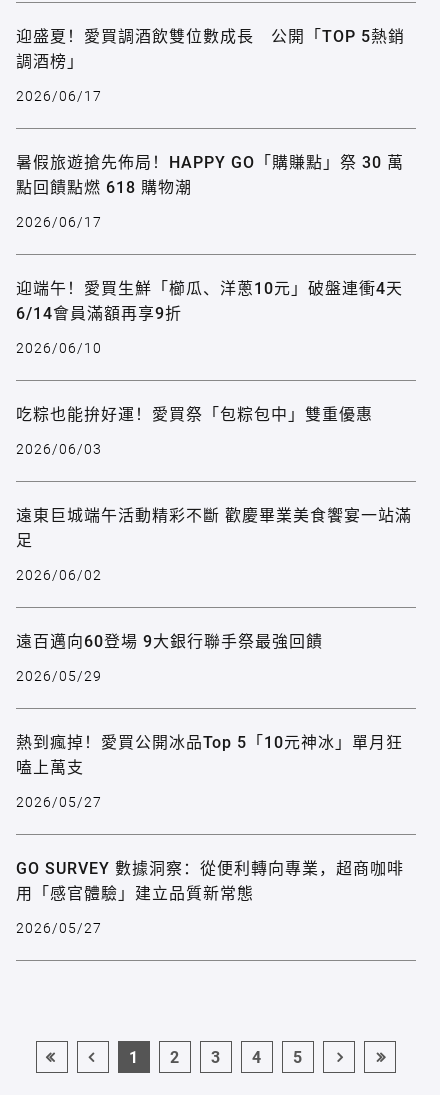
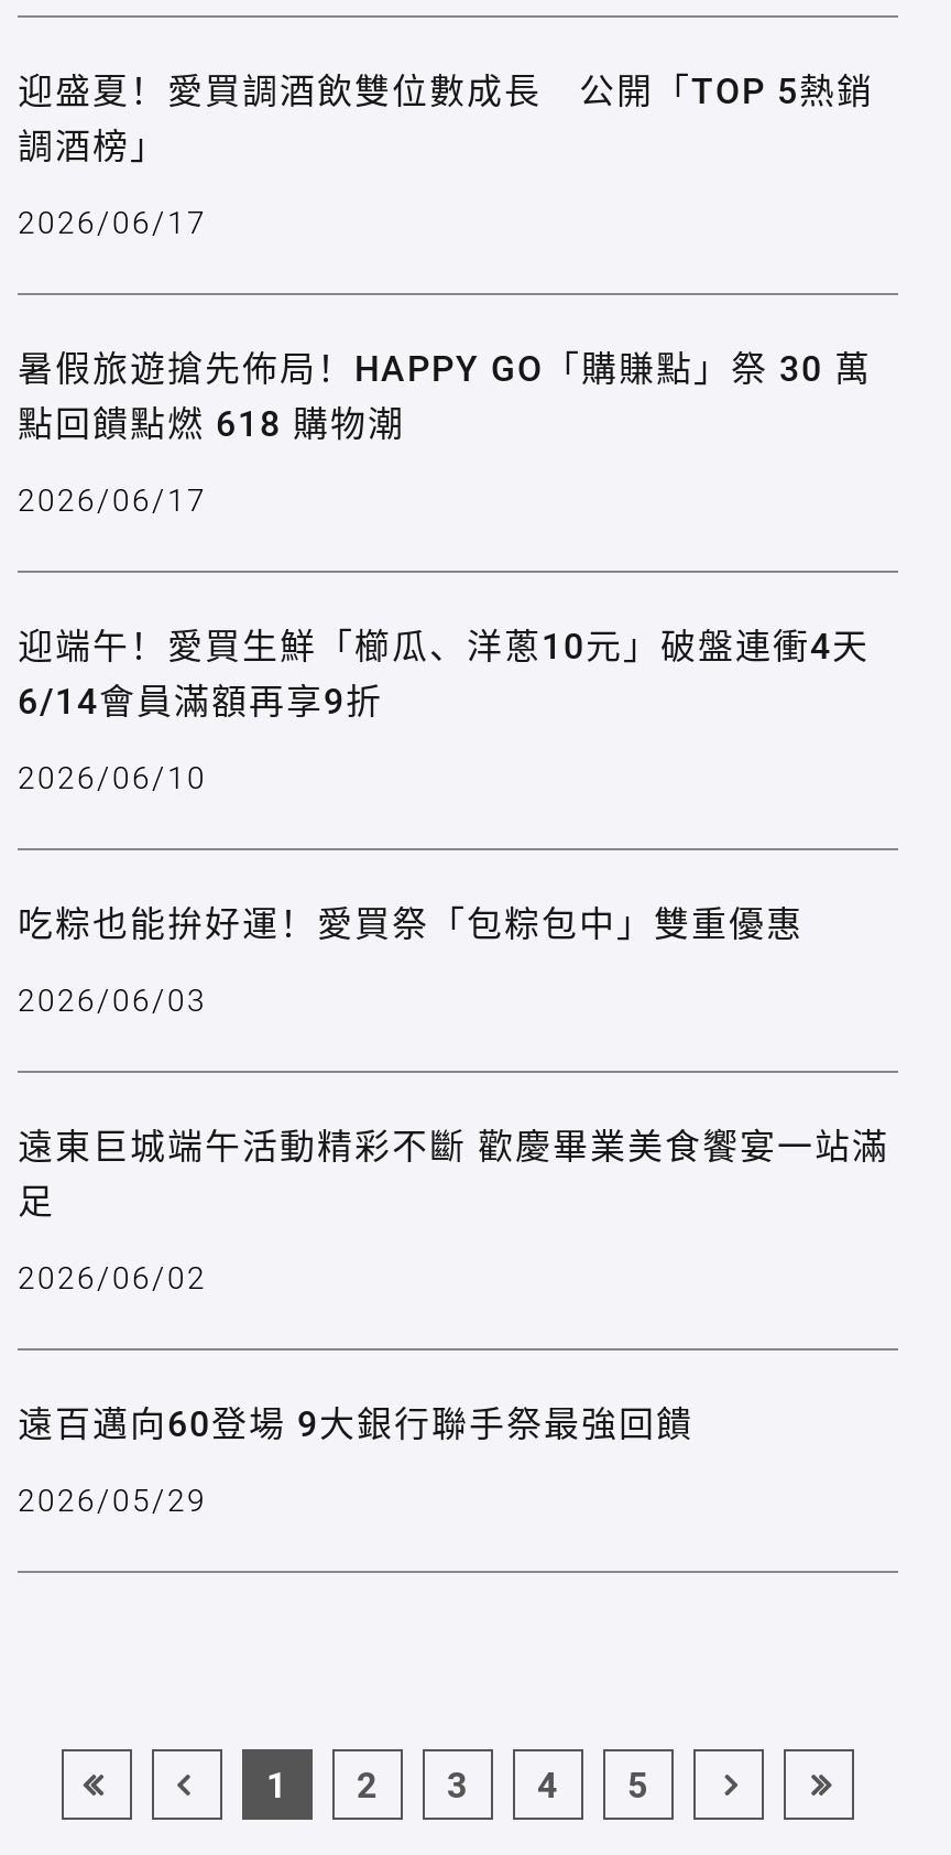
[16,731,404,937] 熱到瘋掉！愛買公開冰品Top 5「10元神冰」單月狂 | 嗑上萬支 | 2026/05/27 | GO SURVEY 數據洞察：從便利轉向專業，超商咖啡 | 用「感官體驗」建立品質新常態 | 2026/05/27 -> none

